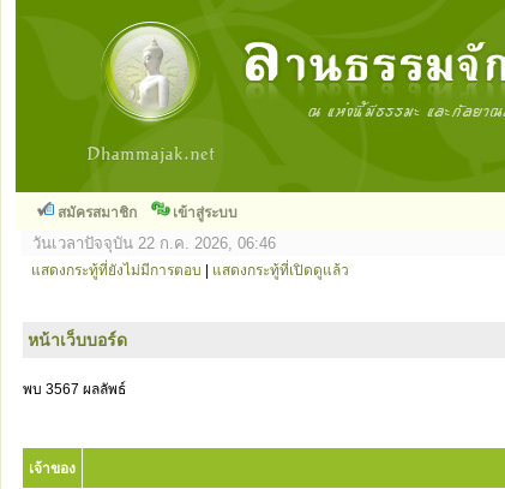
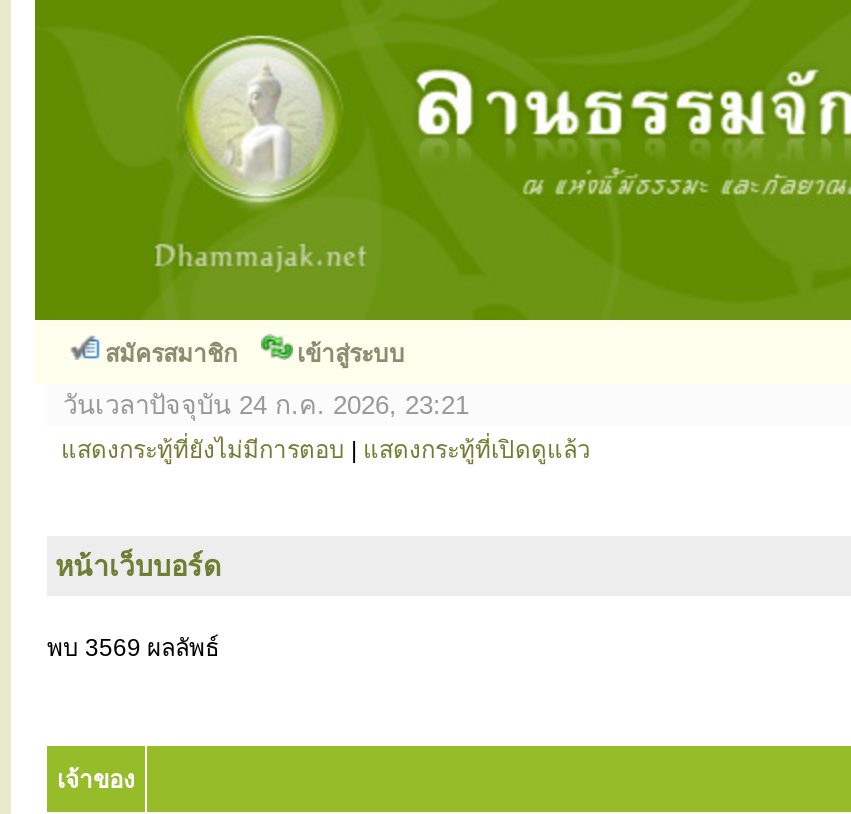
[32,234,285,252] วันเวลาปัจจุบัน 22 ก.ค. 2026, 06:46 -> [63,390,485,420] วันเวลาปัจจุบัน 24 ก.ค. 2026, 23:21
[23,381,126,398] พบ 3567 ผลลัพธ์ -> [47,634,219,662] พบ 3569 ผลลัพธ์

